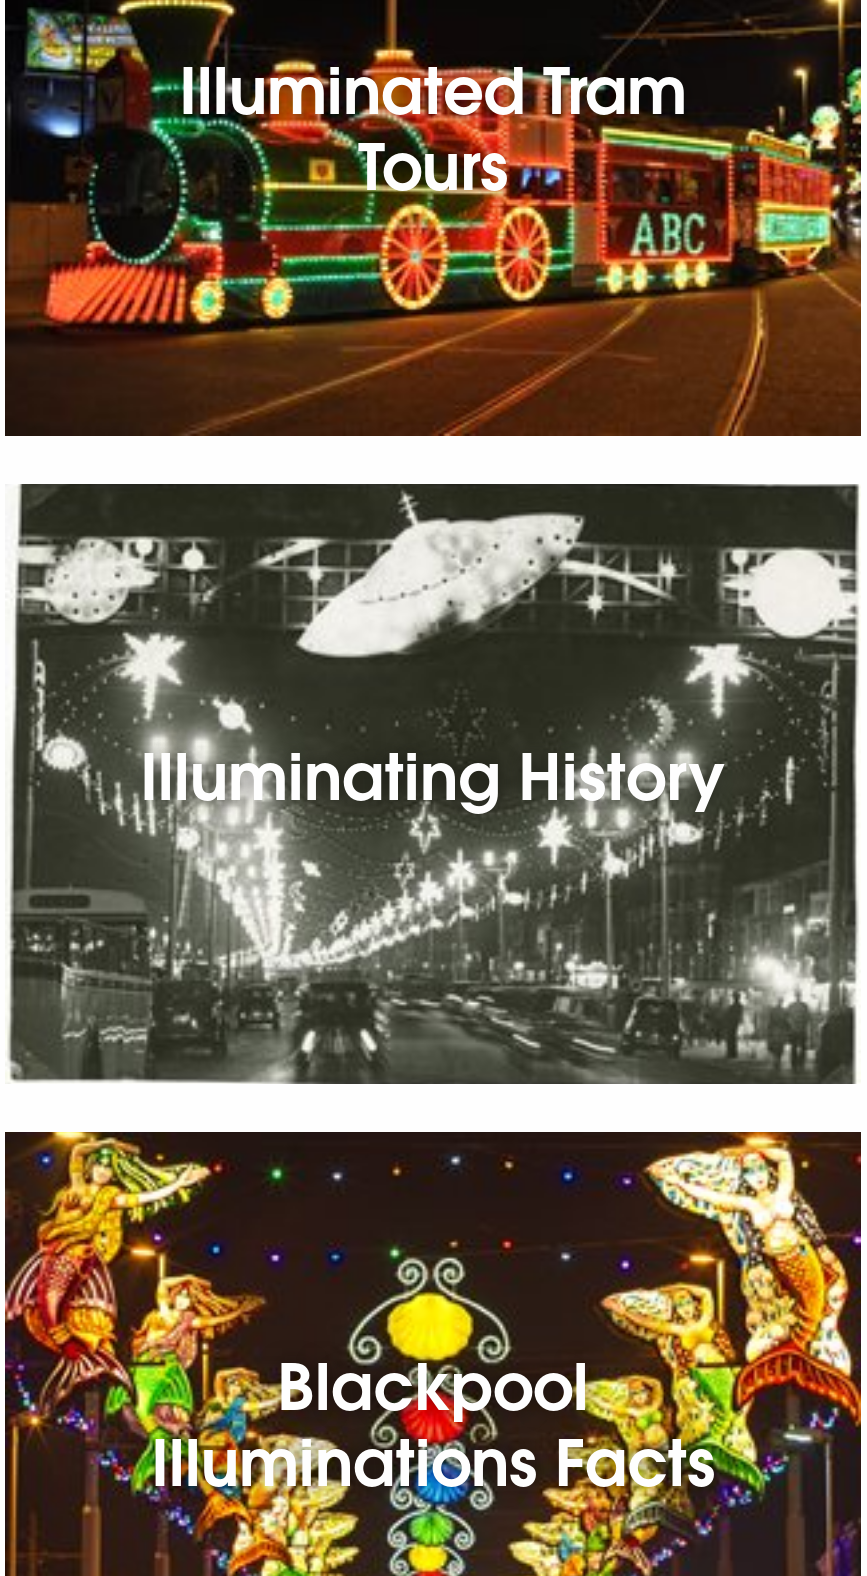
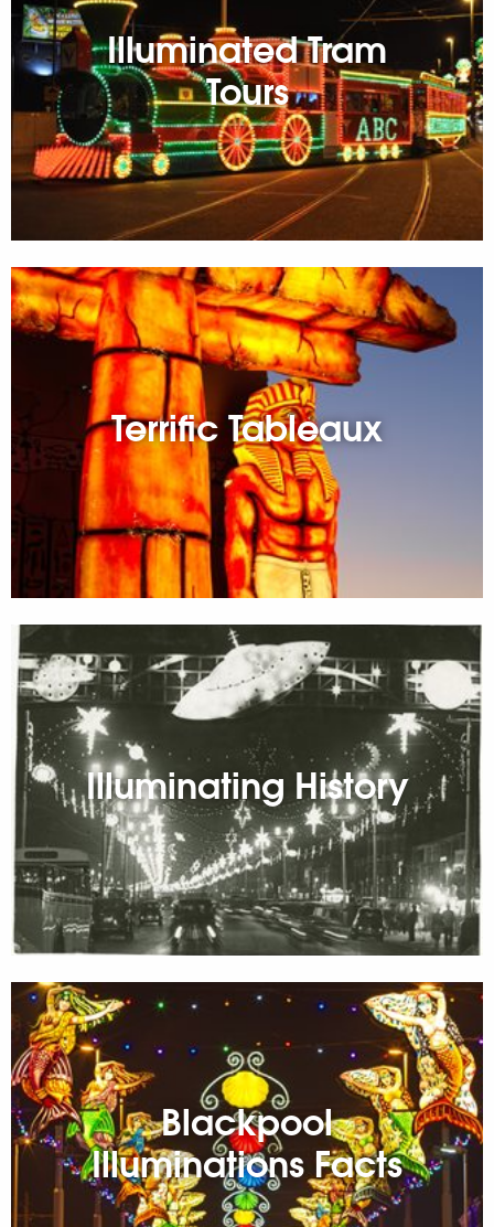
none -> [10,266,484,599] [image] | Terrific Tableaux

